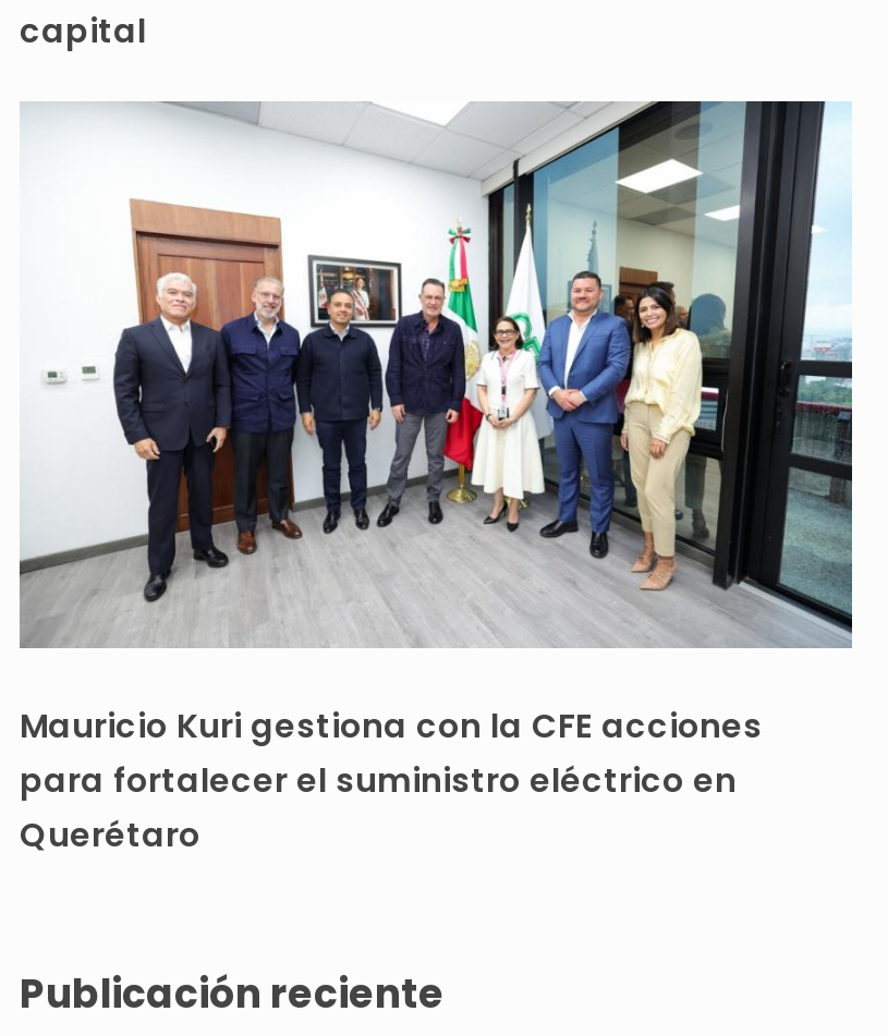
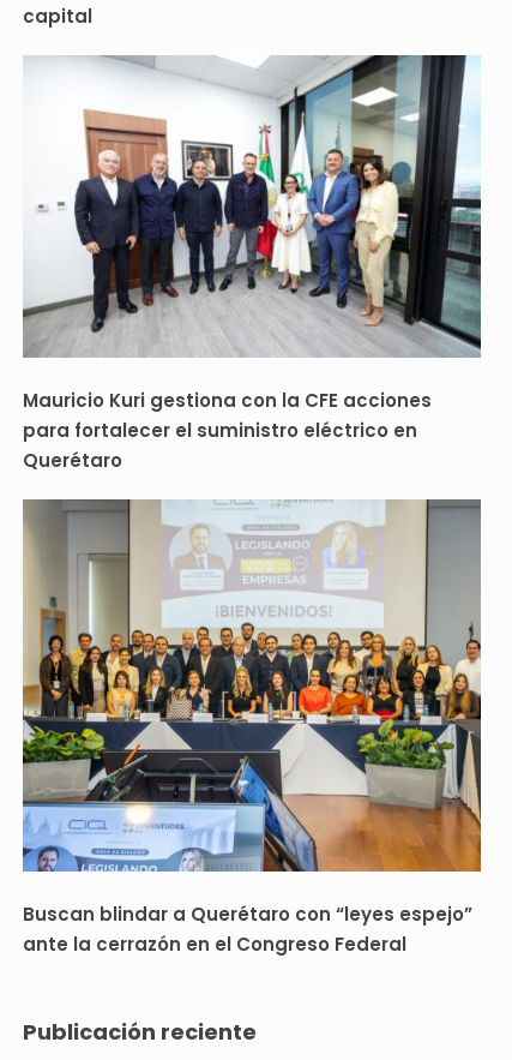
none -> [22,498,482,957] [image] | Buscan blindar a Querétaro con “leyes espejo” | ante la cerrazón en el Congreso Federal

